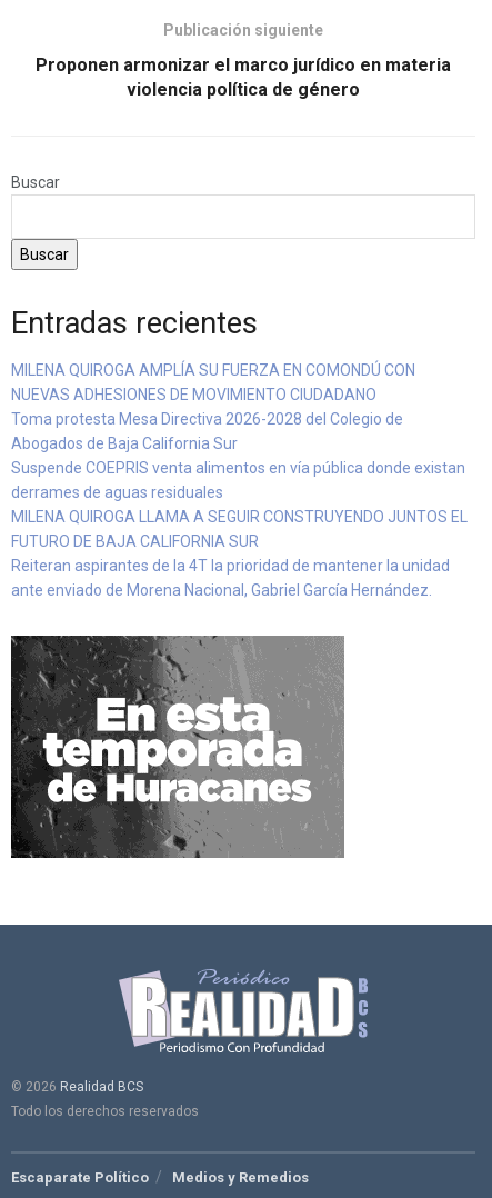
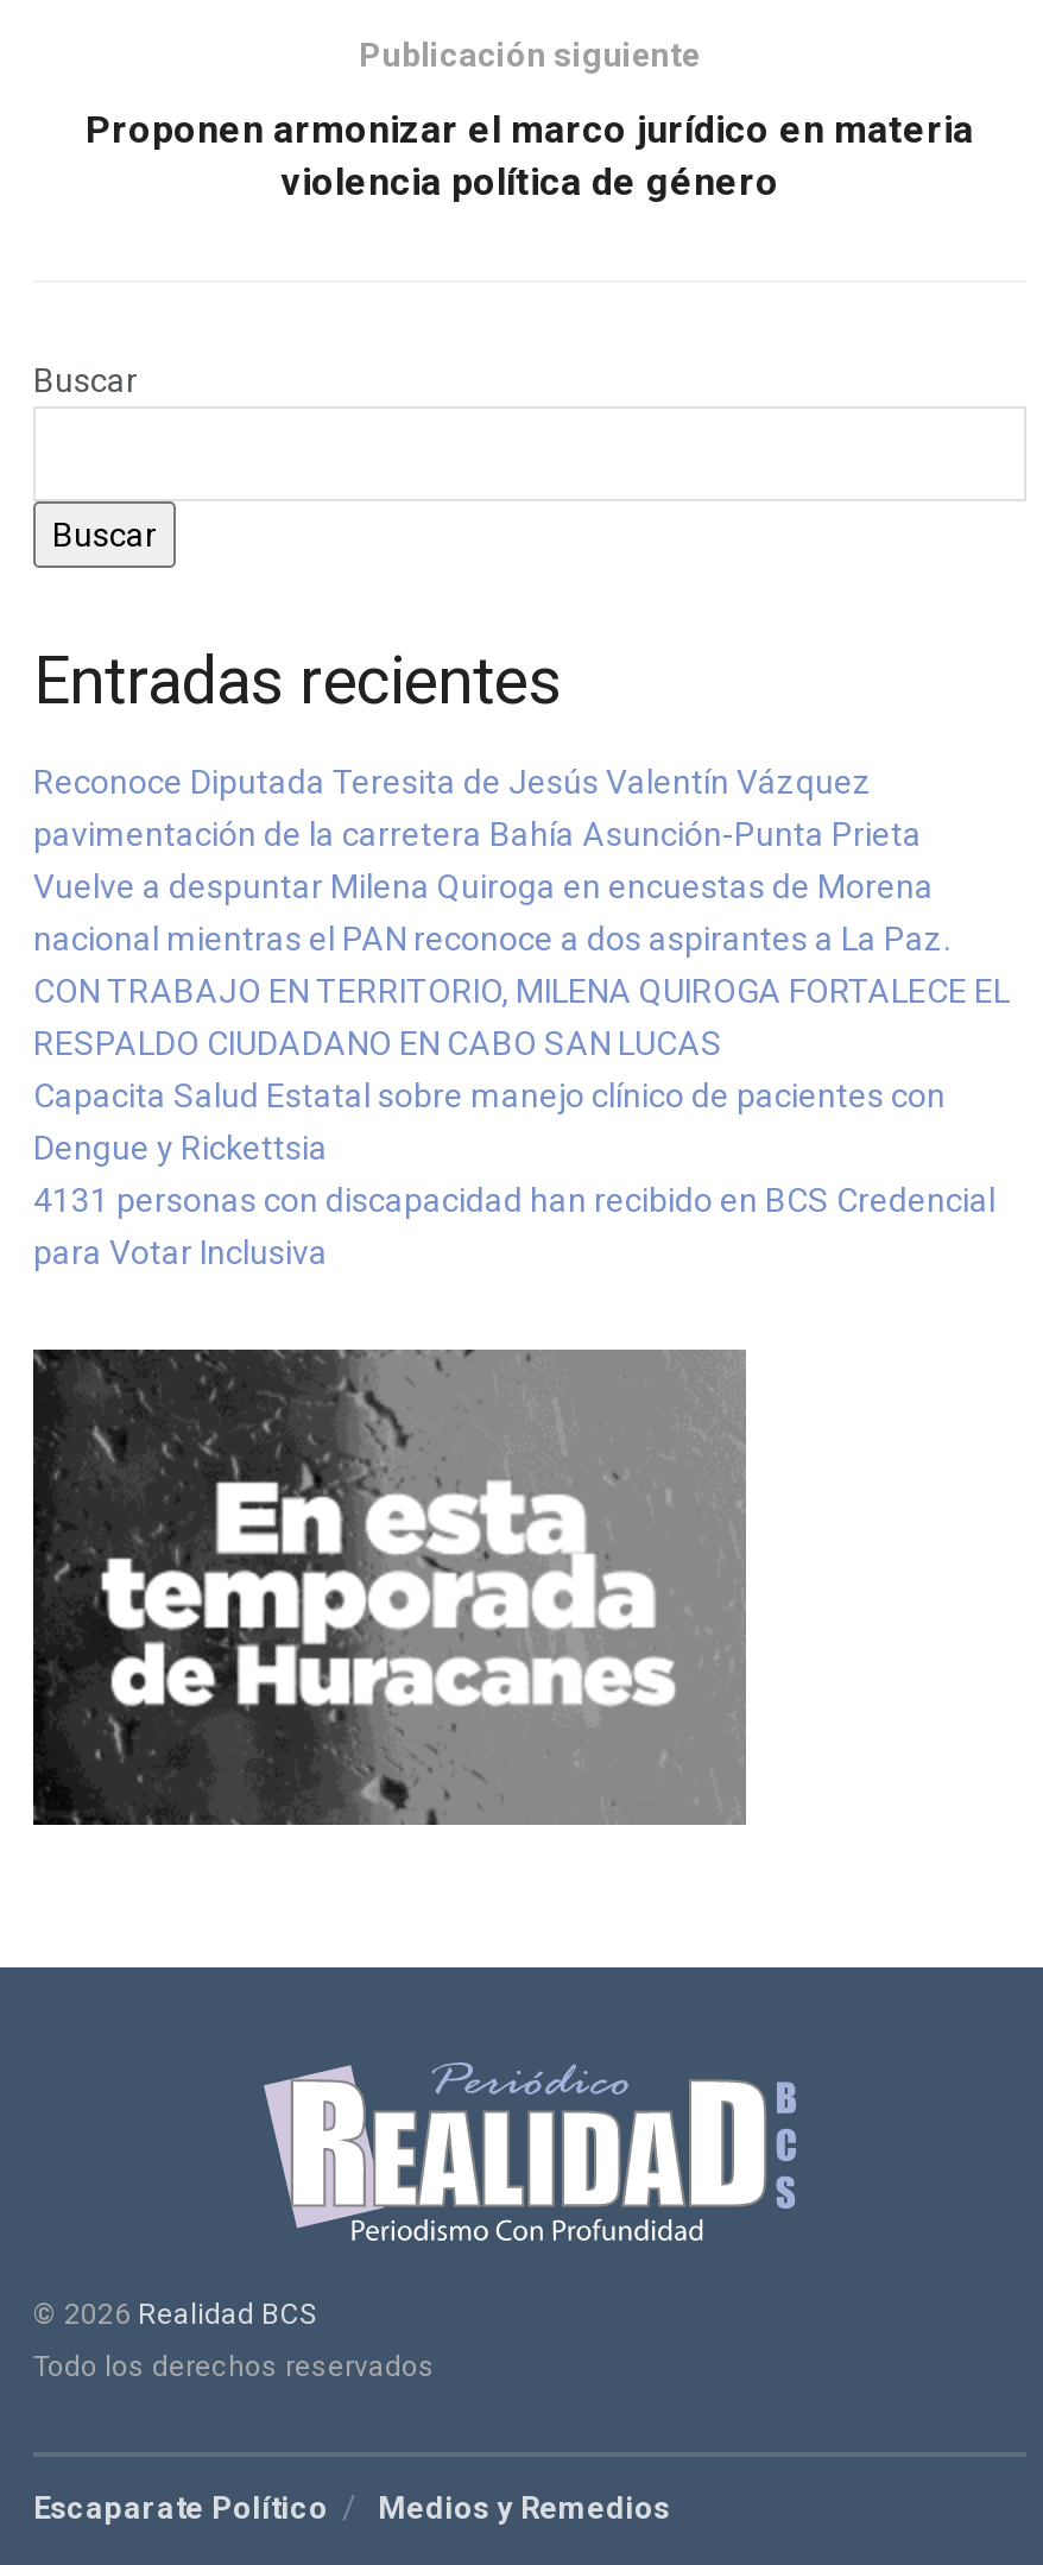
[11,362,468,600] MILENA QUIROGA AMPLÍA SU FUERZA EN COMONDÚ CON | NUEVAS ADHESIONES DE MOVIMIENTO CIUDADANO | Toma protesta Mesa Directiva 2026-2028 del Colegio de | Abogados de Baja California Sur | Suspende COEPRIS venta alimentos en vía pública donde existan | derrames de aguas residuales | MILENA QUIROGA LLAMA A SEGUIR CONSTRUYENDO JUNTOS EL | FUTURO DE BAJA CALIFORNIA SUR | Reiteran aspirantes de la 4T la prioridad de mantener la unidad | ante enviado de Morena Nacional, Gabriel García Hernández. -> [33,764,1010,1272] Reconoce Diputada Teresita de Jesús Valentín Vázquez | pavimentación de la carretera Bahía Asunción-Punta Prieta | Vuelve a despuntar Milena Quiroga en encuestas de Morena | nacional mientras el PAN reconoce a dos aspirantes a La Paz. | CON TRABAJO EN TERRITORIO, MILENA QUIROGA FORTALECE EL | RESPALDO CIUDADANO EN CABO SAN LUCAS | Capacita Salud Estatal sobre manejo clínico de pacientes con | Dengue y Rickettsia | 4131 personas con discapacidad han recibido en BCS Credencial | para Votar Inclusiva

